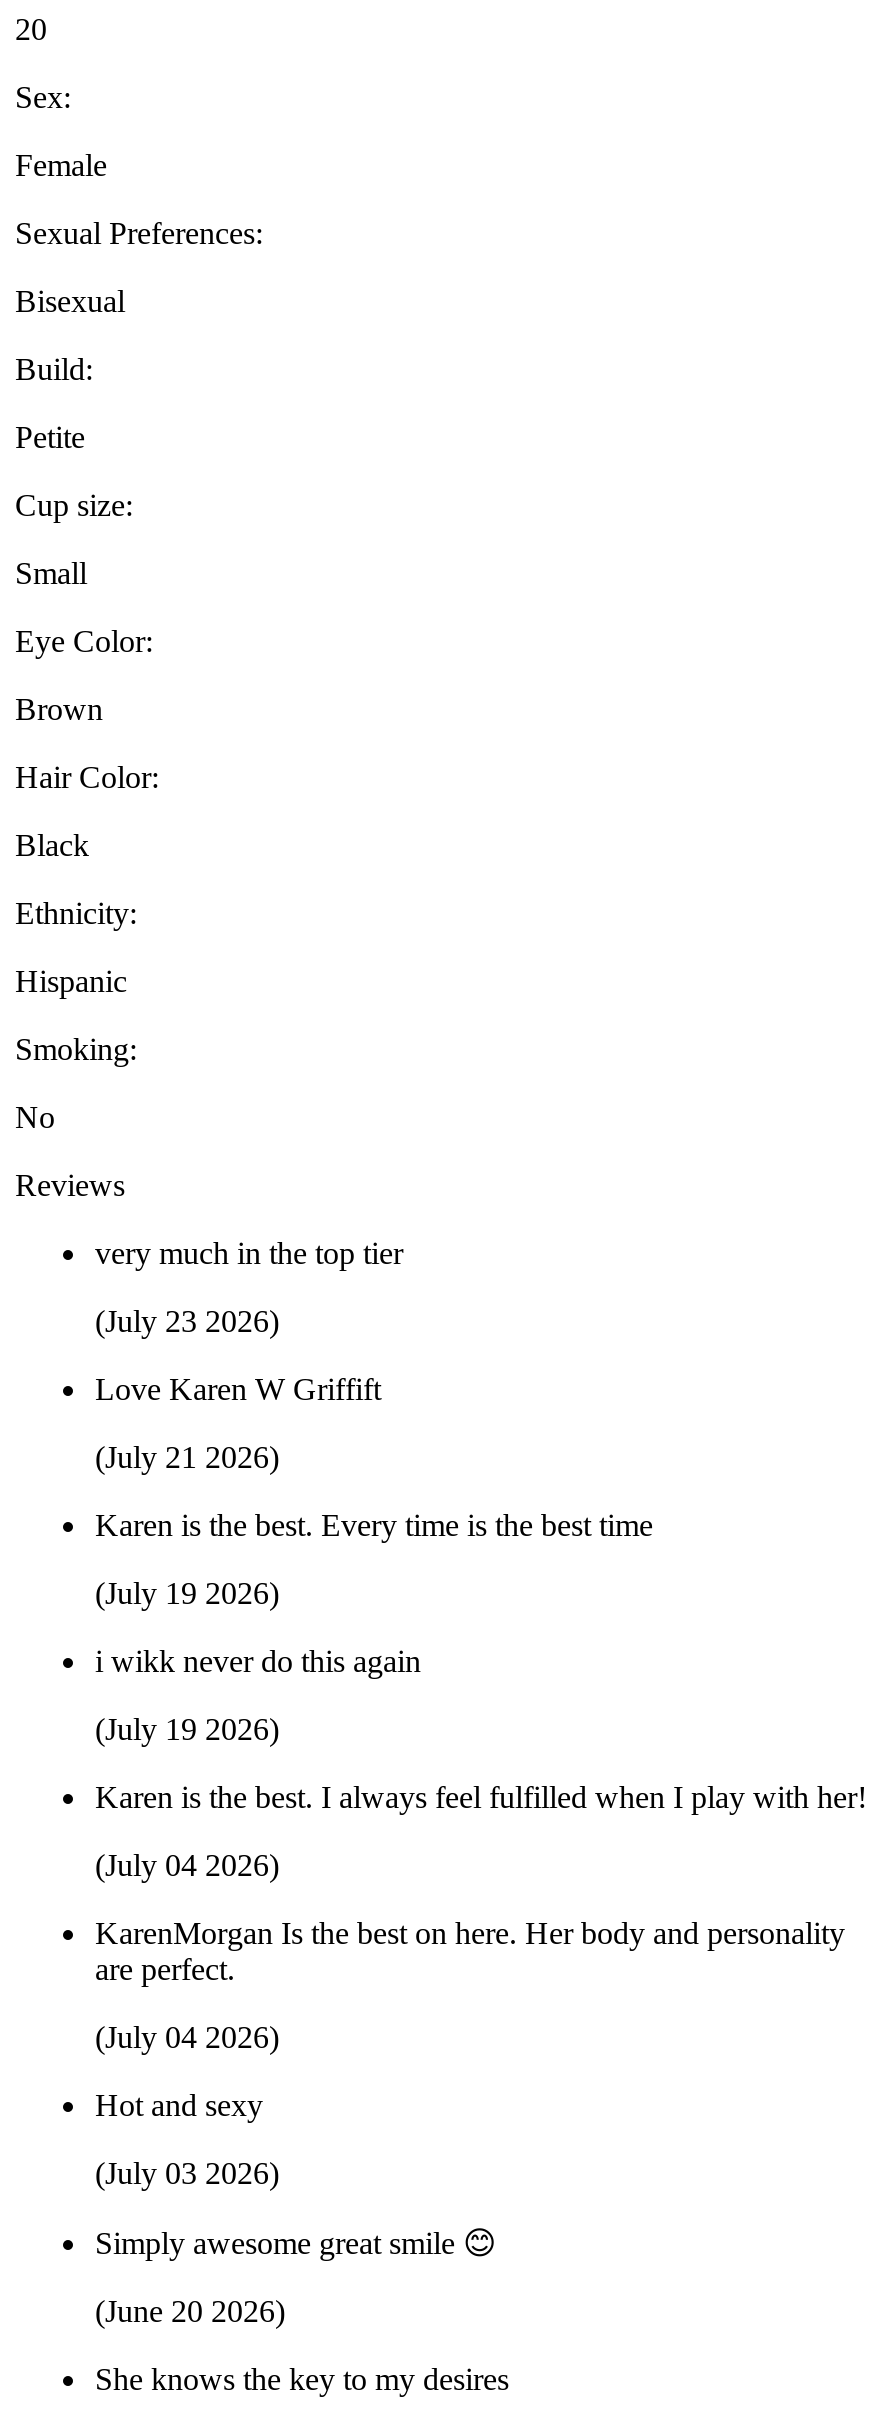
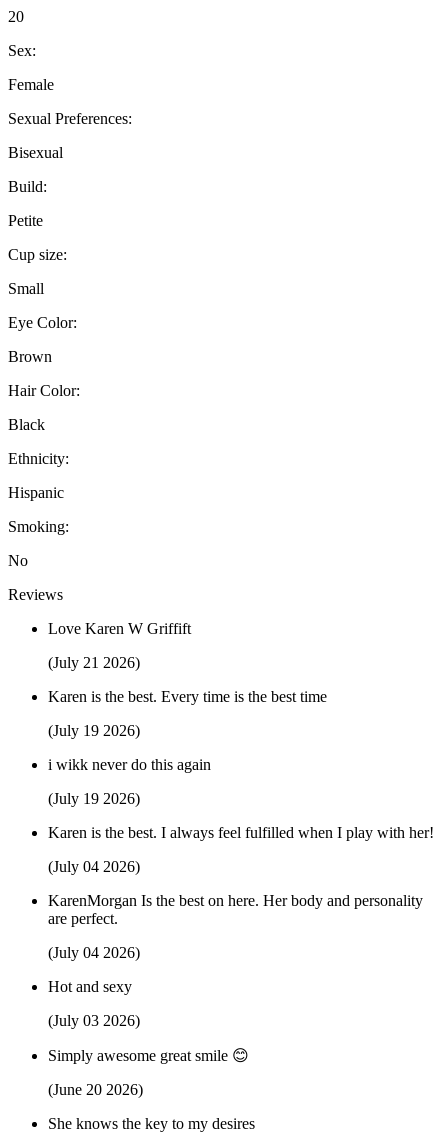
[95,1237,403,1339] very much in the top tier | (July 23 2026) -> none

